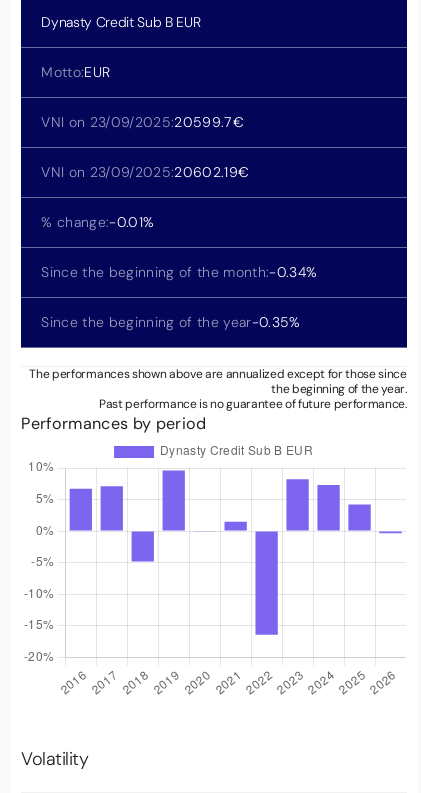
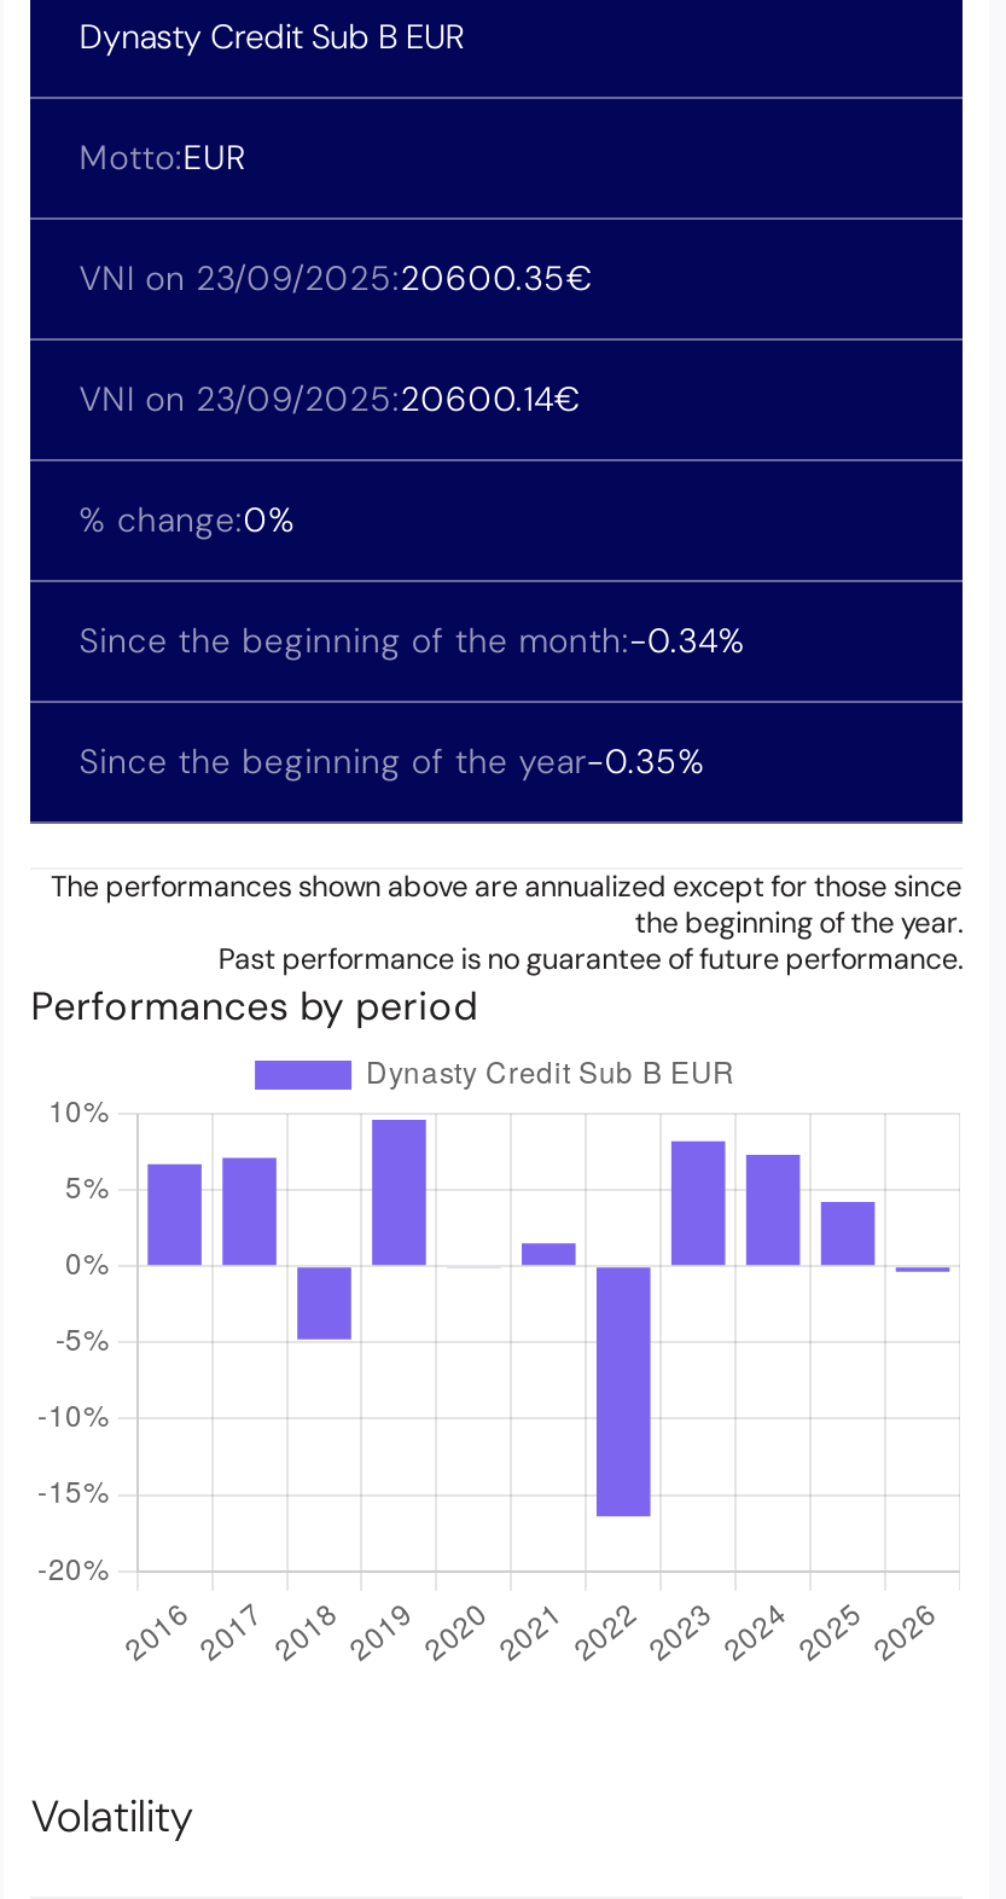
[41,113,244,131] VNI on 23/09/2025:20599.7€ -> [79,256,593,300] VNI on 23/09/2025:20600.35€
[41,163,249,181] VNI on 23/09/2025:20602.19€ -> [79,377,581,421] VNI on 23/09/2025:20600.14€
[41,213,154,231] % change:-0.01% -> [79,498,296,541] % change:0%

